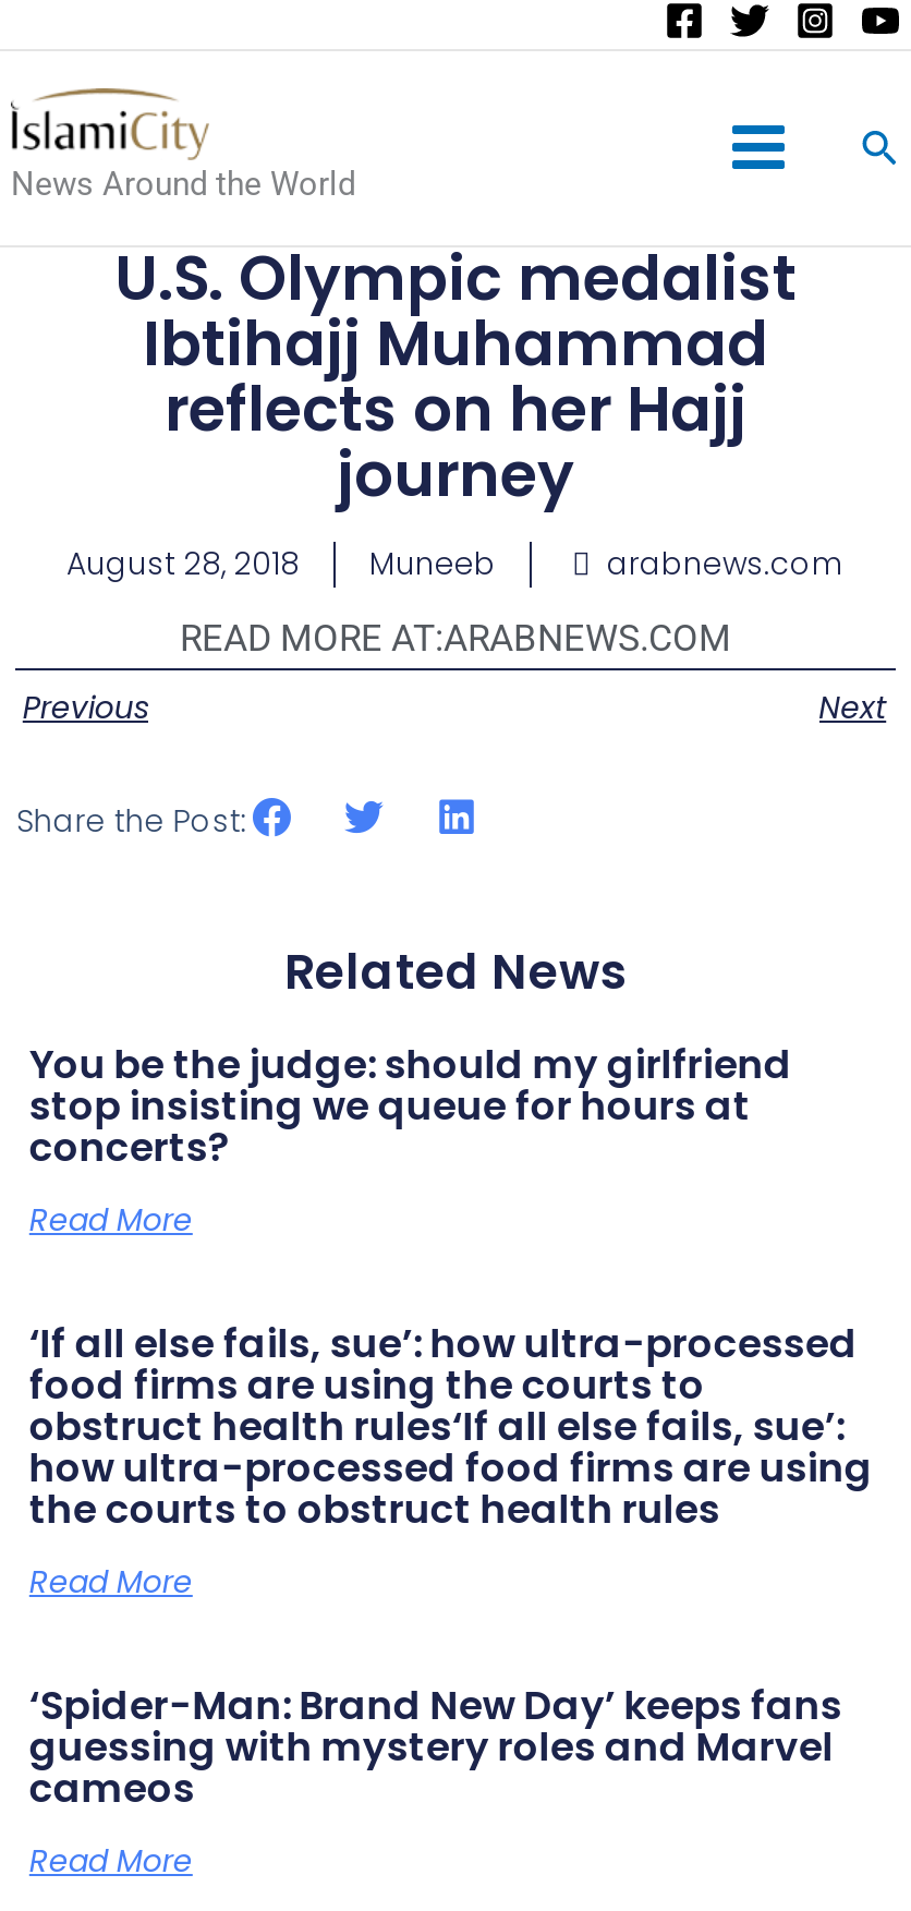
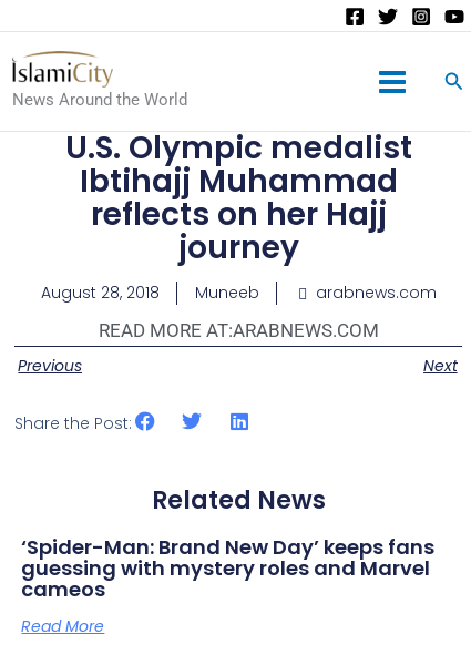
[29,1036,873,1602] You be the judge: should my girlfriend | stop insisting we queue for hours at | concerts? | Read More | ‘If all else fails, sue’: how ultra-processed | food firms are using the courts to | obstruct health rules‘If all else fails, sue’: | how ultra-processed food firms are using | the courts to obstruct health rules | Read More -> none

